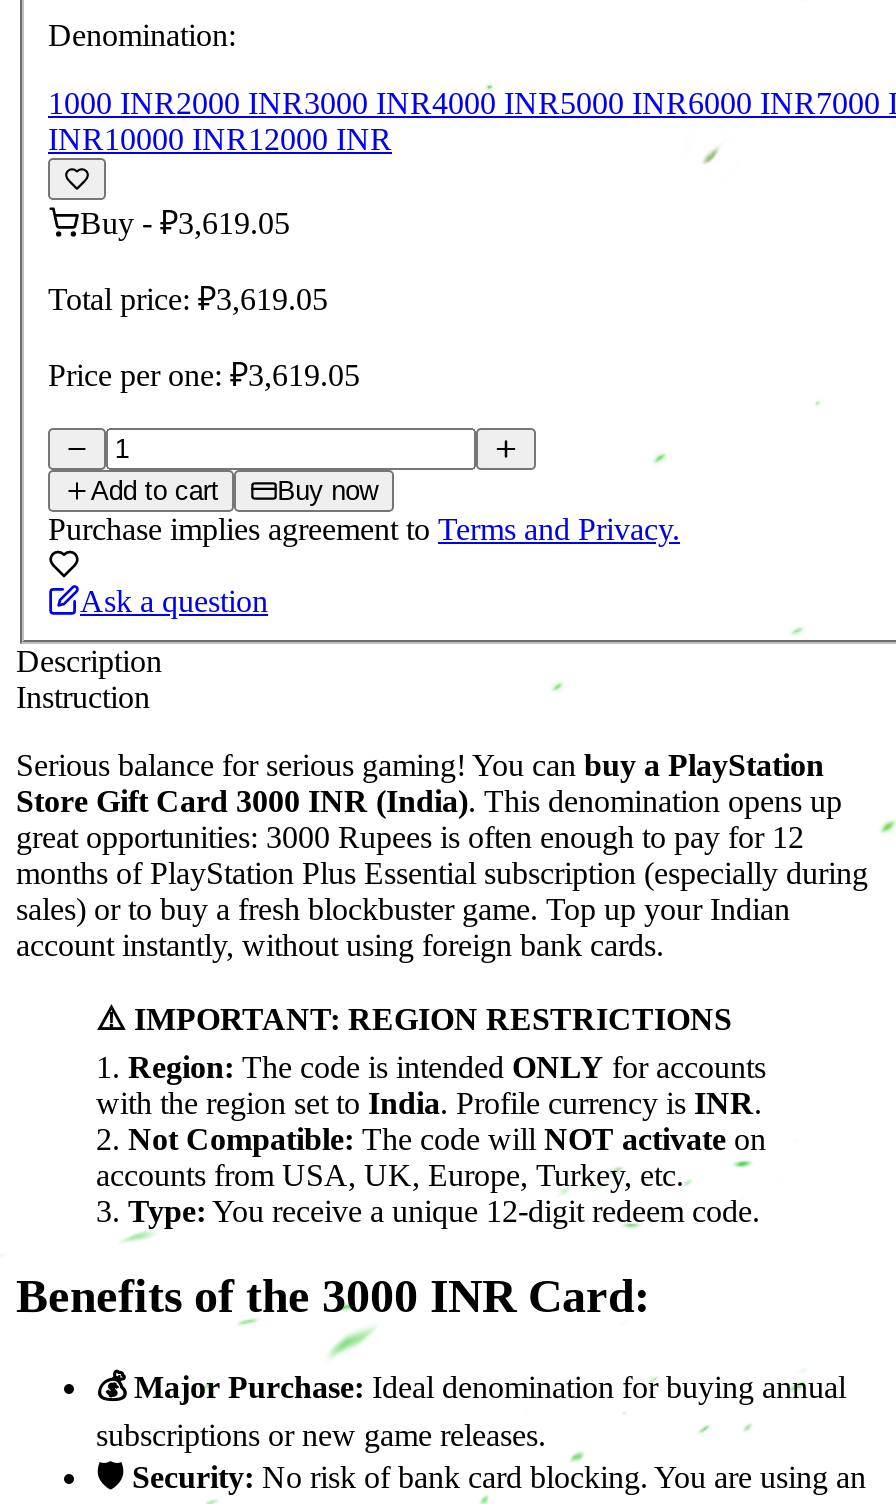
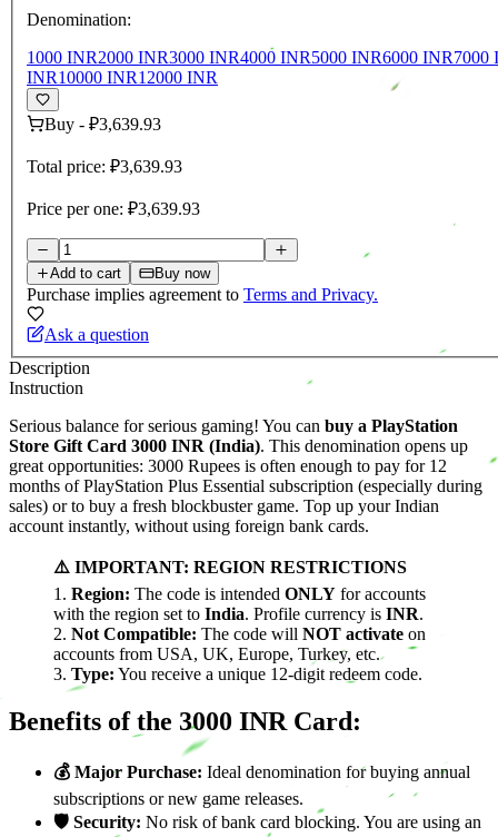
[80,207,290,241] Buy - ₽3,619.05 -> [44,115,161,134] Buy - ₽3,639.93
[48,283,328,317] Total price: ₽3,619.05 -> [27,157,182,176] Total price: ₽3,639.93
[48,359,360,393] Price per one: ₽3,619.05 -> [27,200,200,219] Price per one: ₽3,639.93

